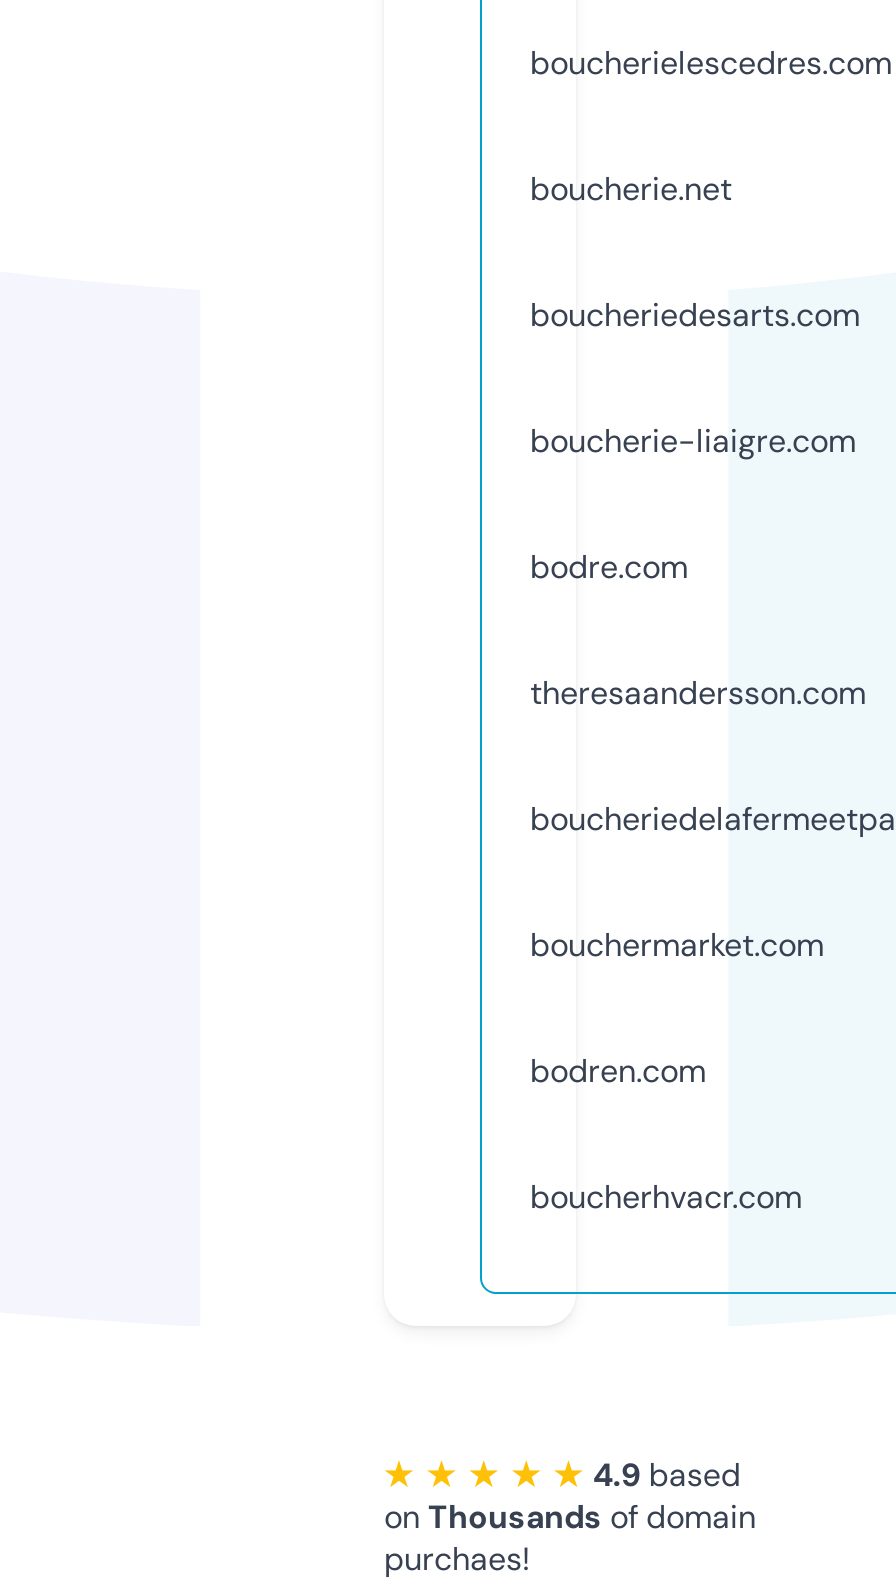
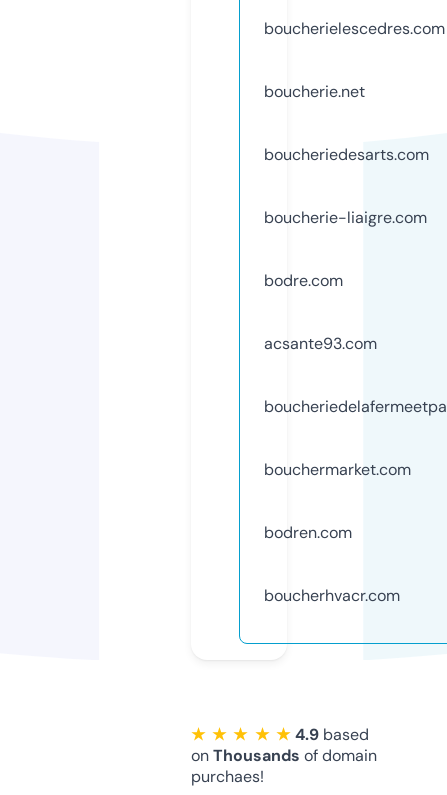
[530,672,866,714] theresaandersson.com -> [264,333,377,354] acsante93.com

